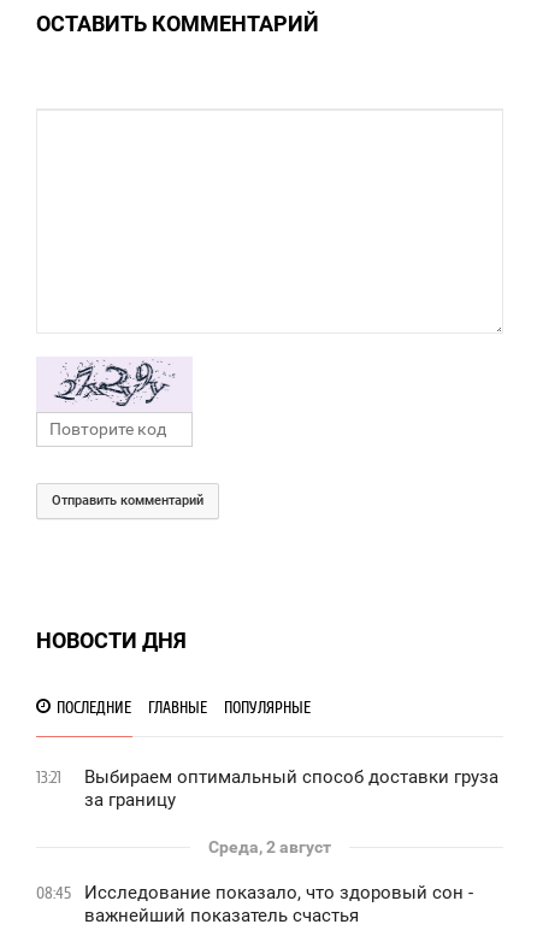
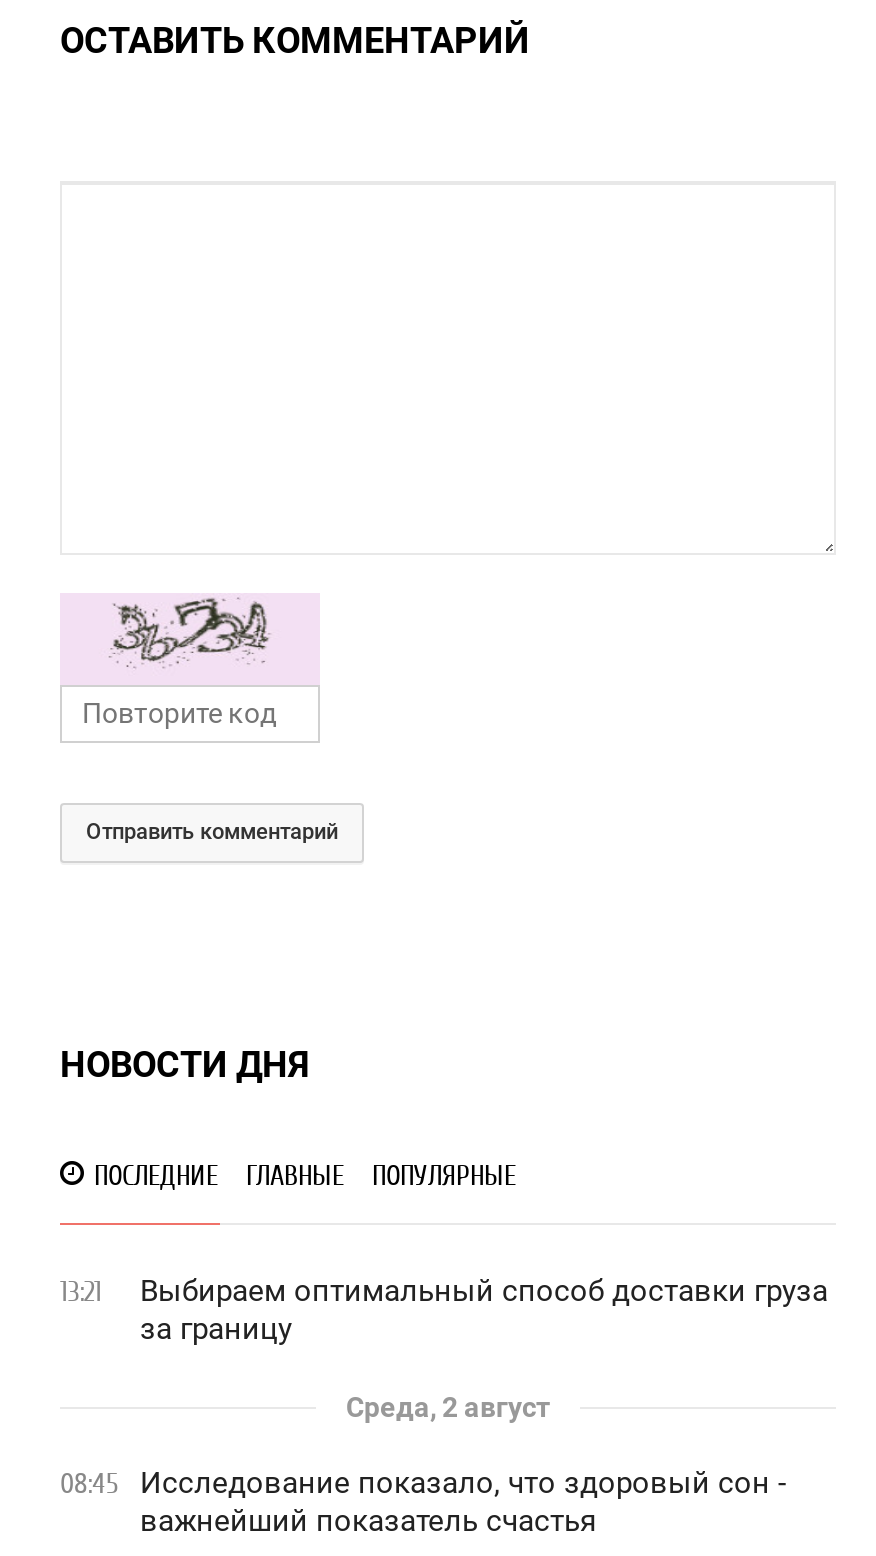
[53,359,176,407] [image] -> [92,595,290,675] [image]

